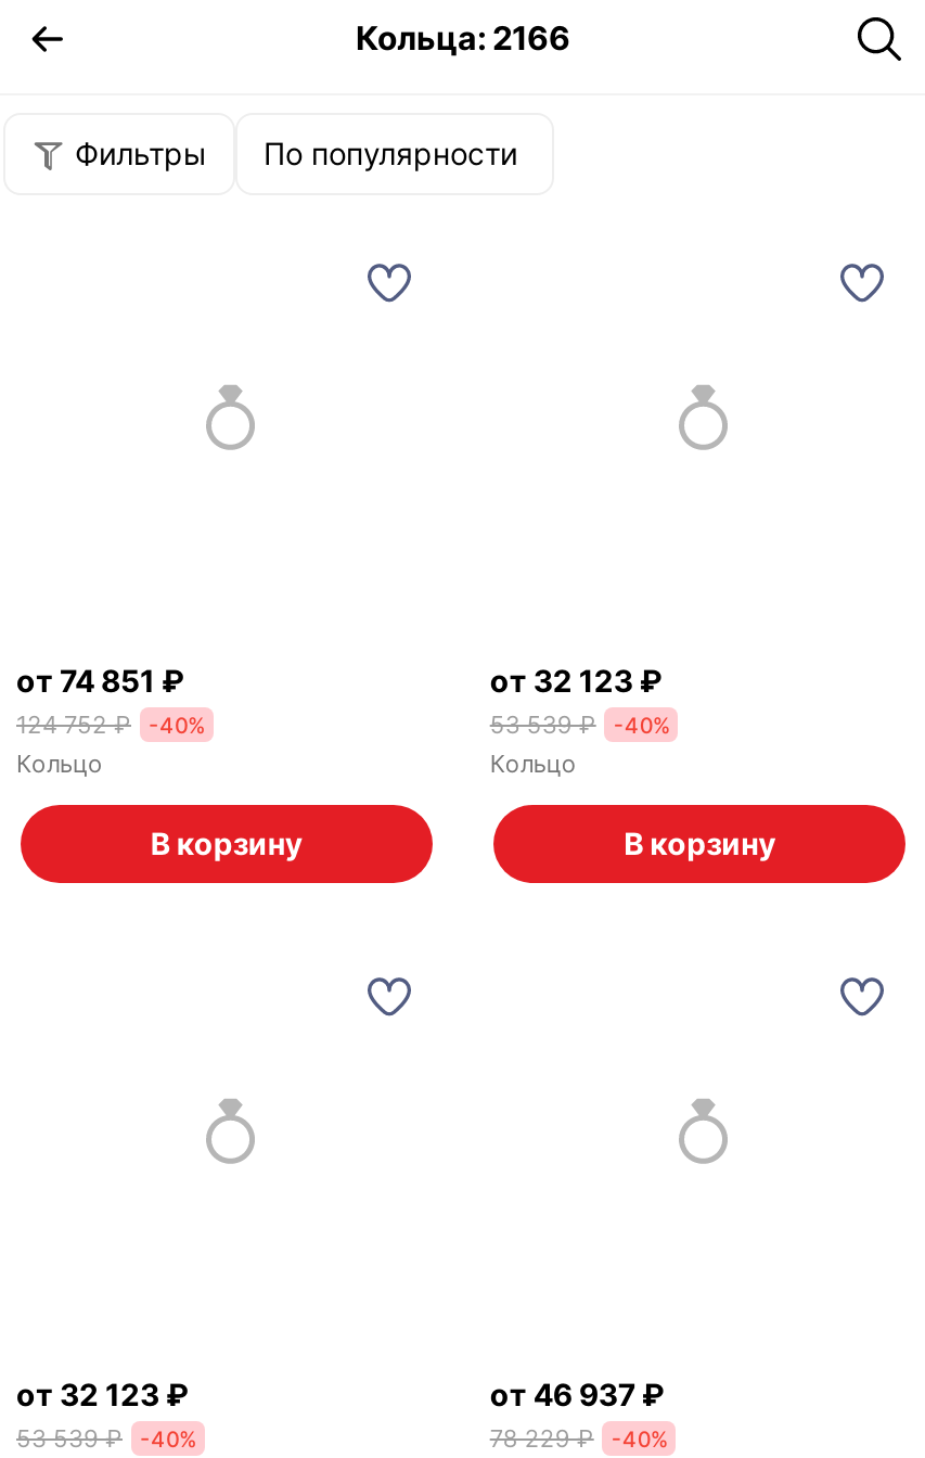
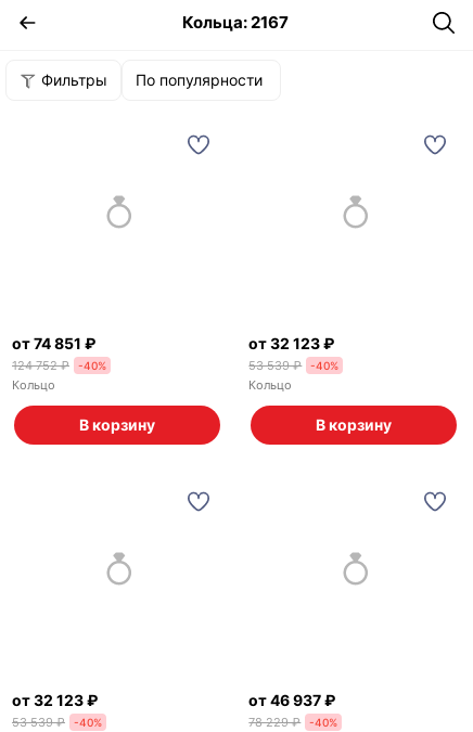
[356,17,570,59] Кольца: 2166 -> [182,12,289,33] Кольца: 2167

